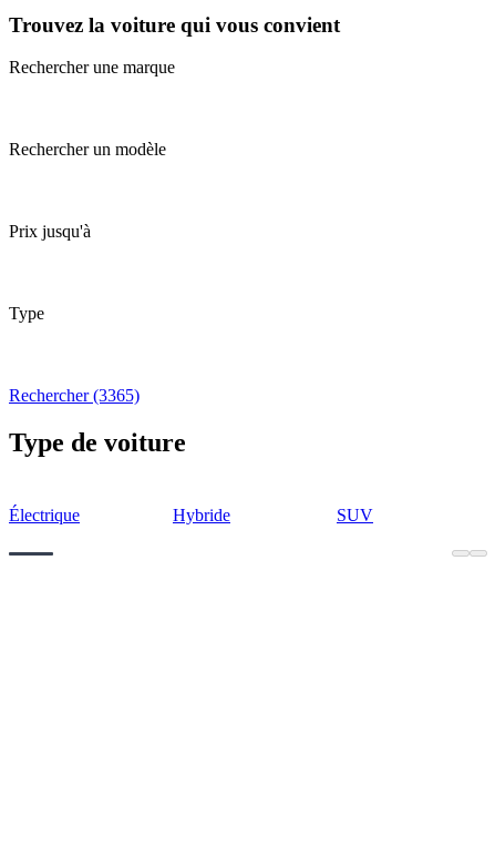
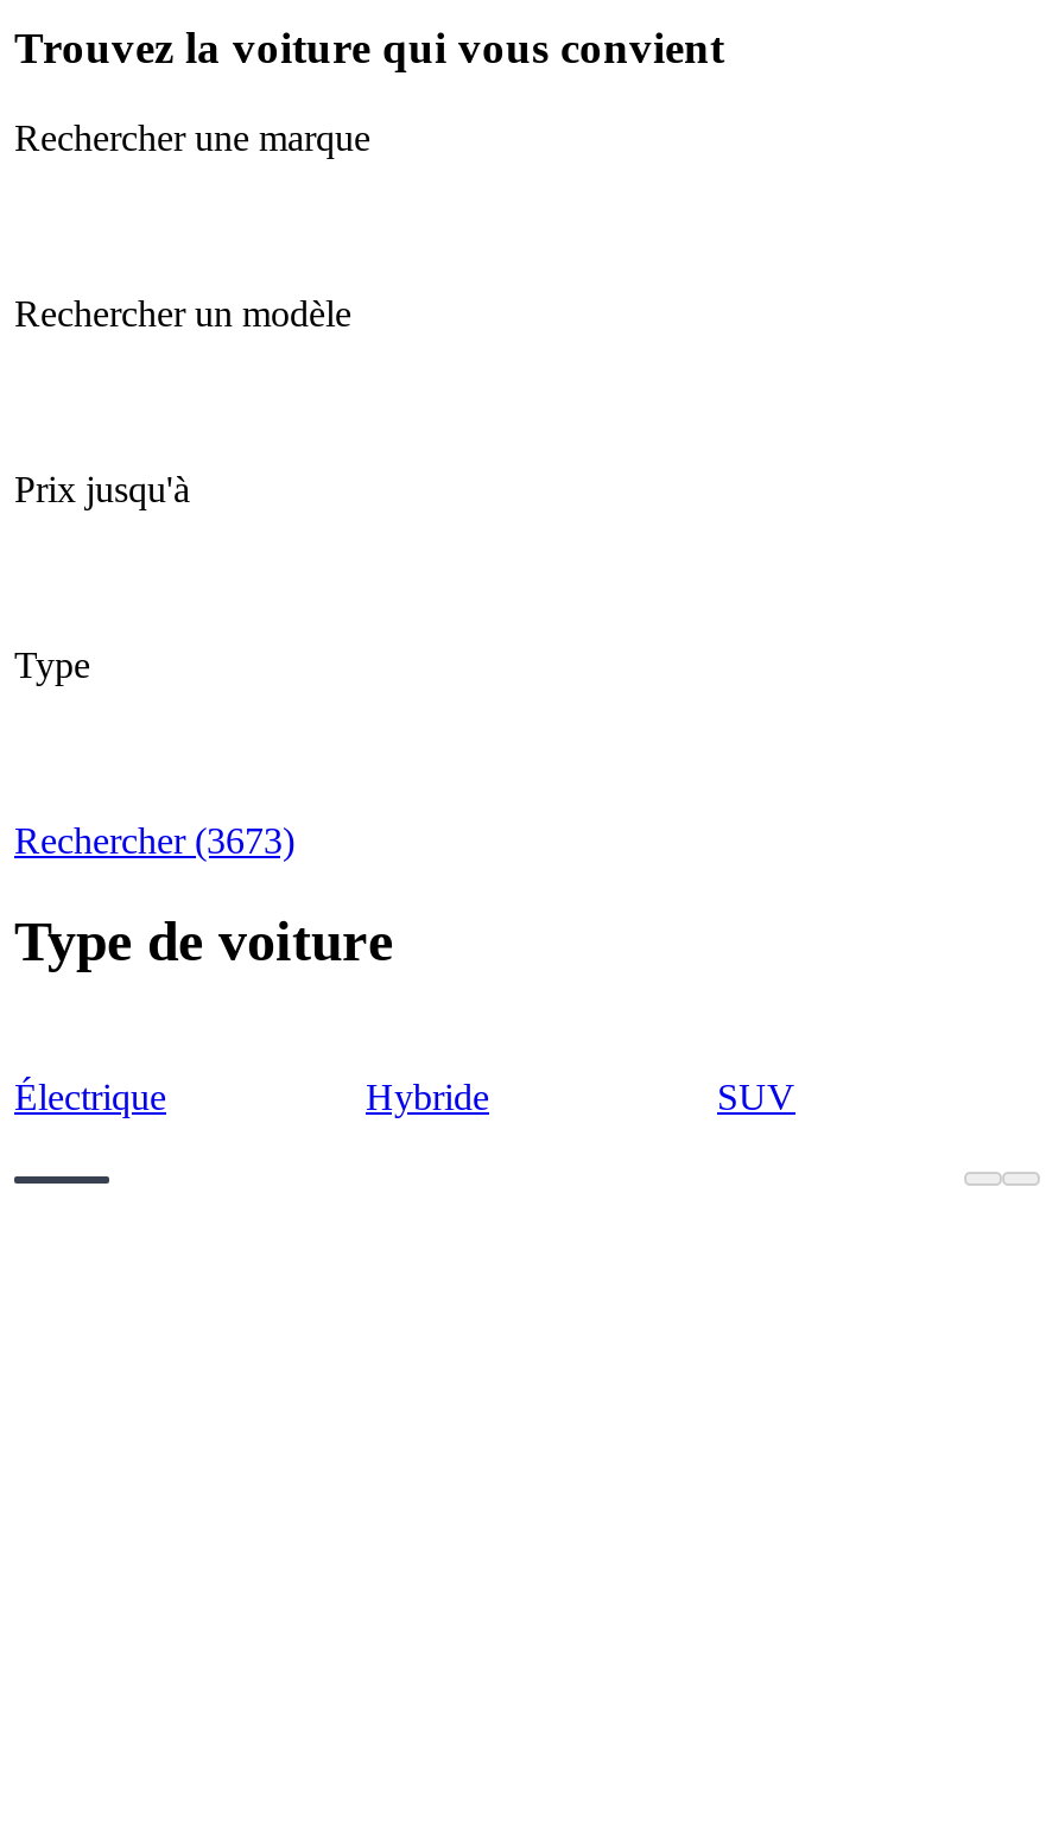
[9,386,140,405] Rechercher (3365) -> [14,821,294,862] Rechercher (3673)

